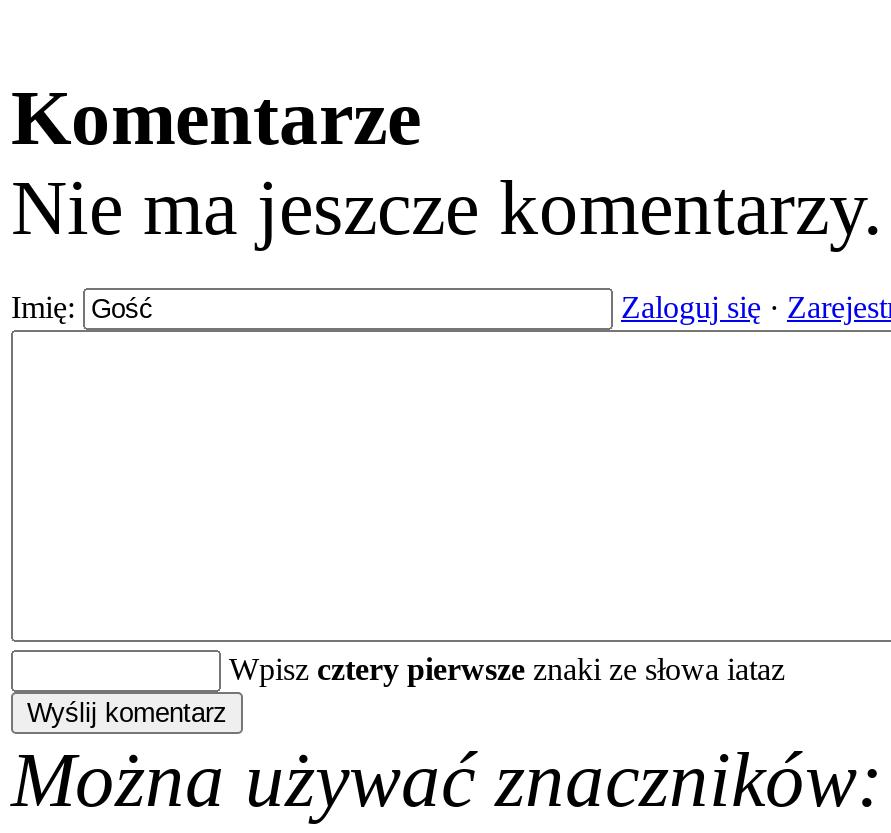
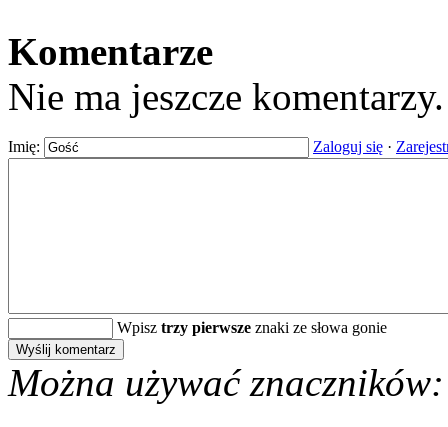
[221,652,785,686] Wpisz cztery pierwsze znaki ze słowa iataz -> [113,319,387,336] Wpisz trzy pierwsze znaki ze słowa gonie

